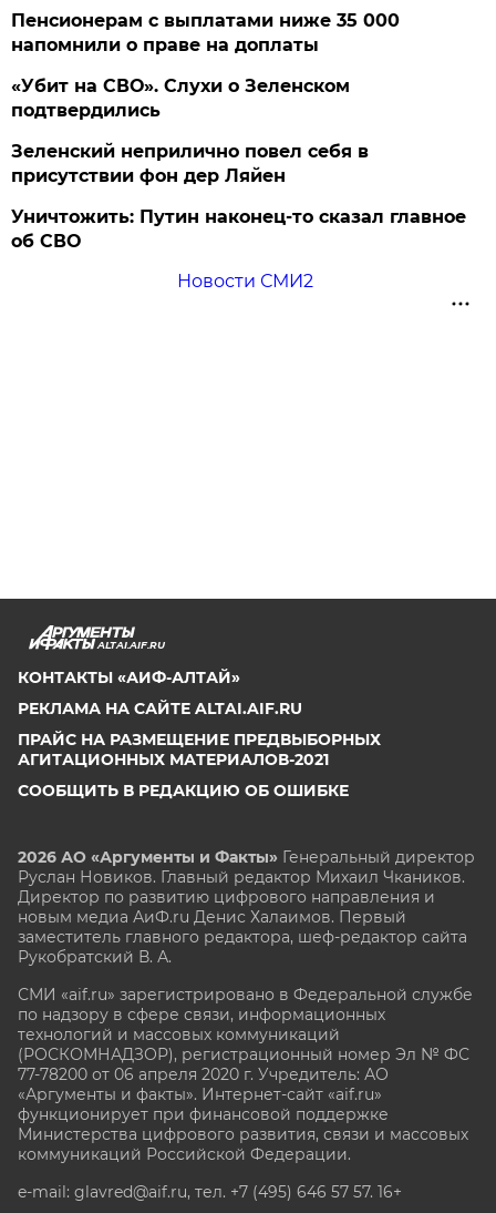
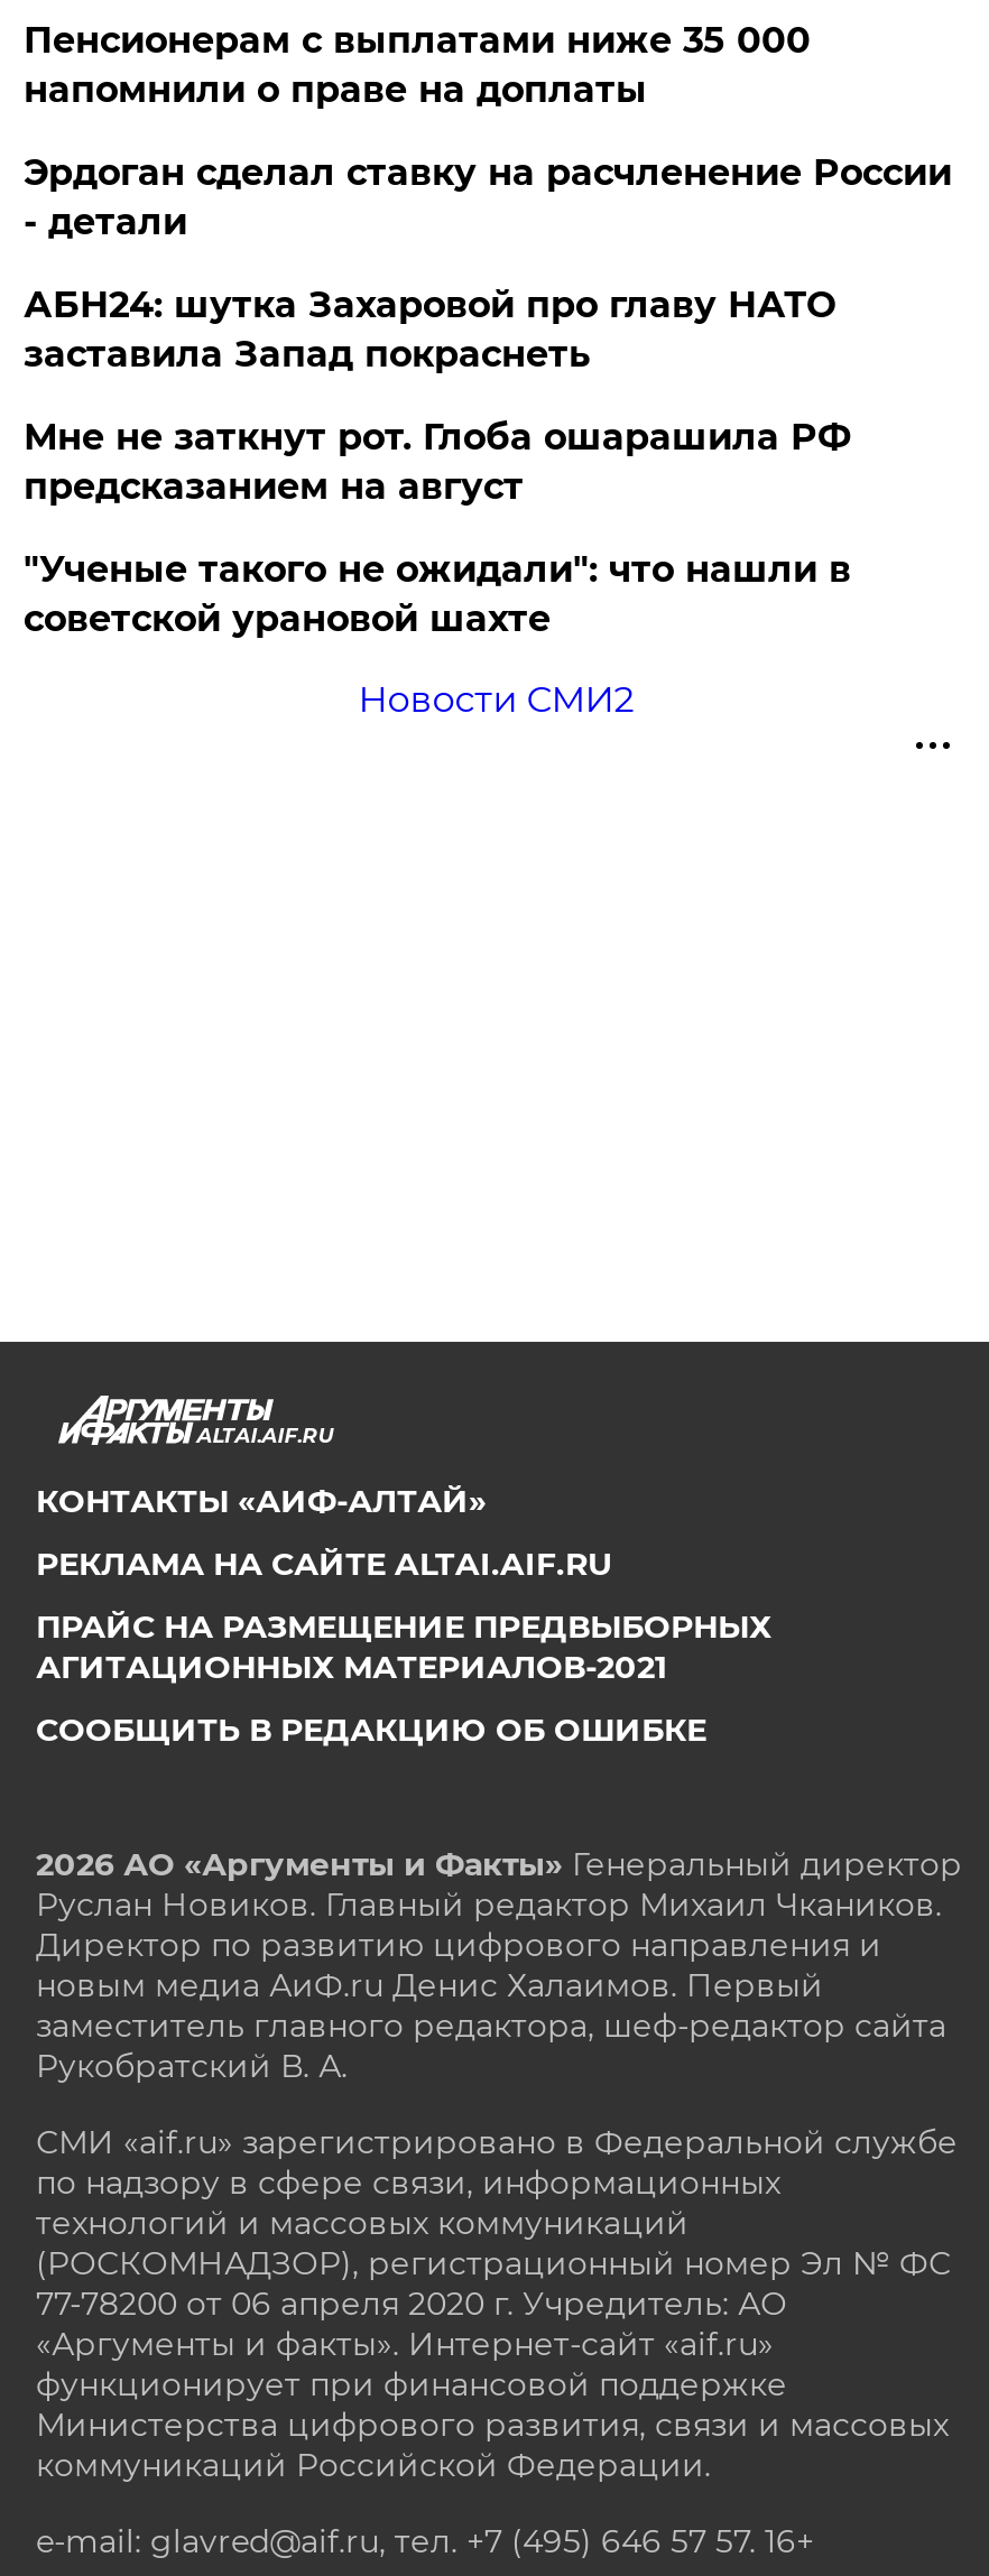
[12,76,467,252] «Убит на СВО». Слухи о Зеленском | подтвердились | Зеленский неприлично повел cебя в | присутствии фон дер Ляйен | Уничтожить: Путин наконец-то сказал главное | об СВО -> [23,152,952,641] Эрдоган сделал ставку на расчленение России | - детали | АБН24: шутка Захаровой про главу НАТО | заставила Запад покраснеть | Мне не заткнут рот. Глоба ошарашила РФ | предсказанием на август | "Ученые такого не ожидали": что нашли в | советской урановой шахте

